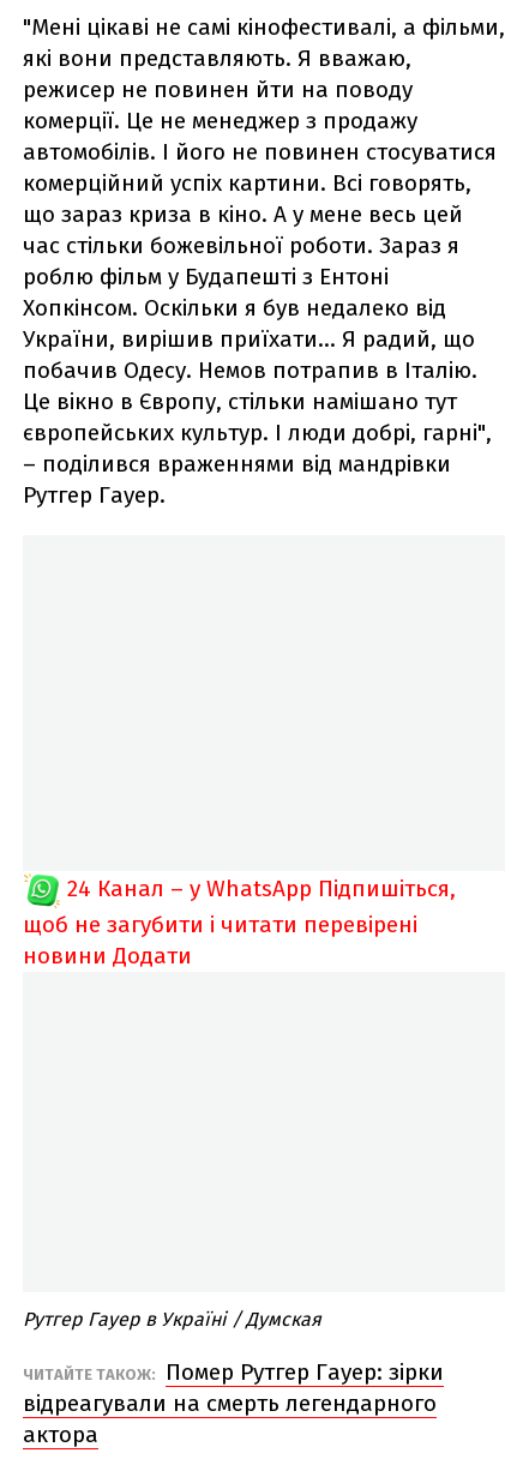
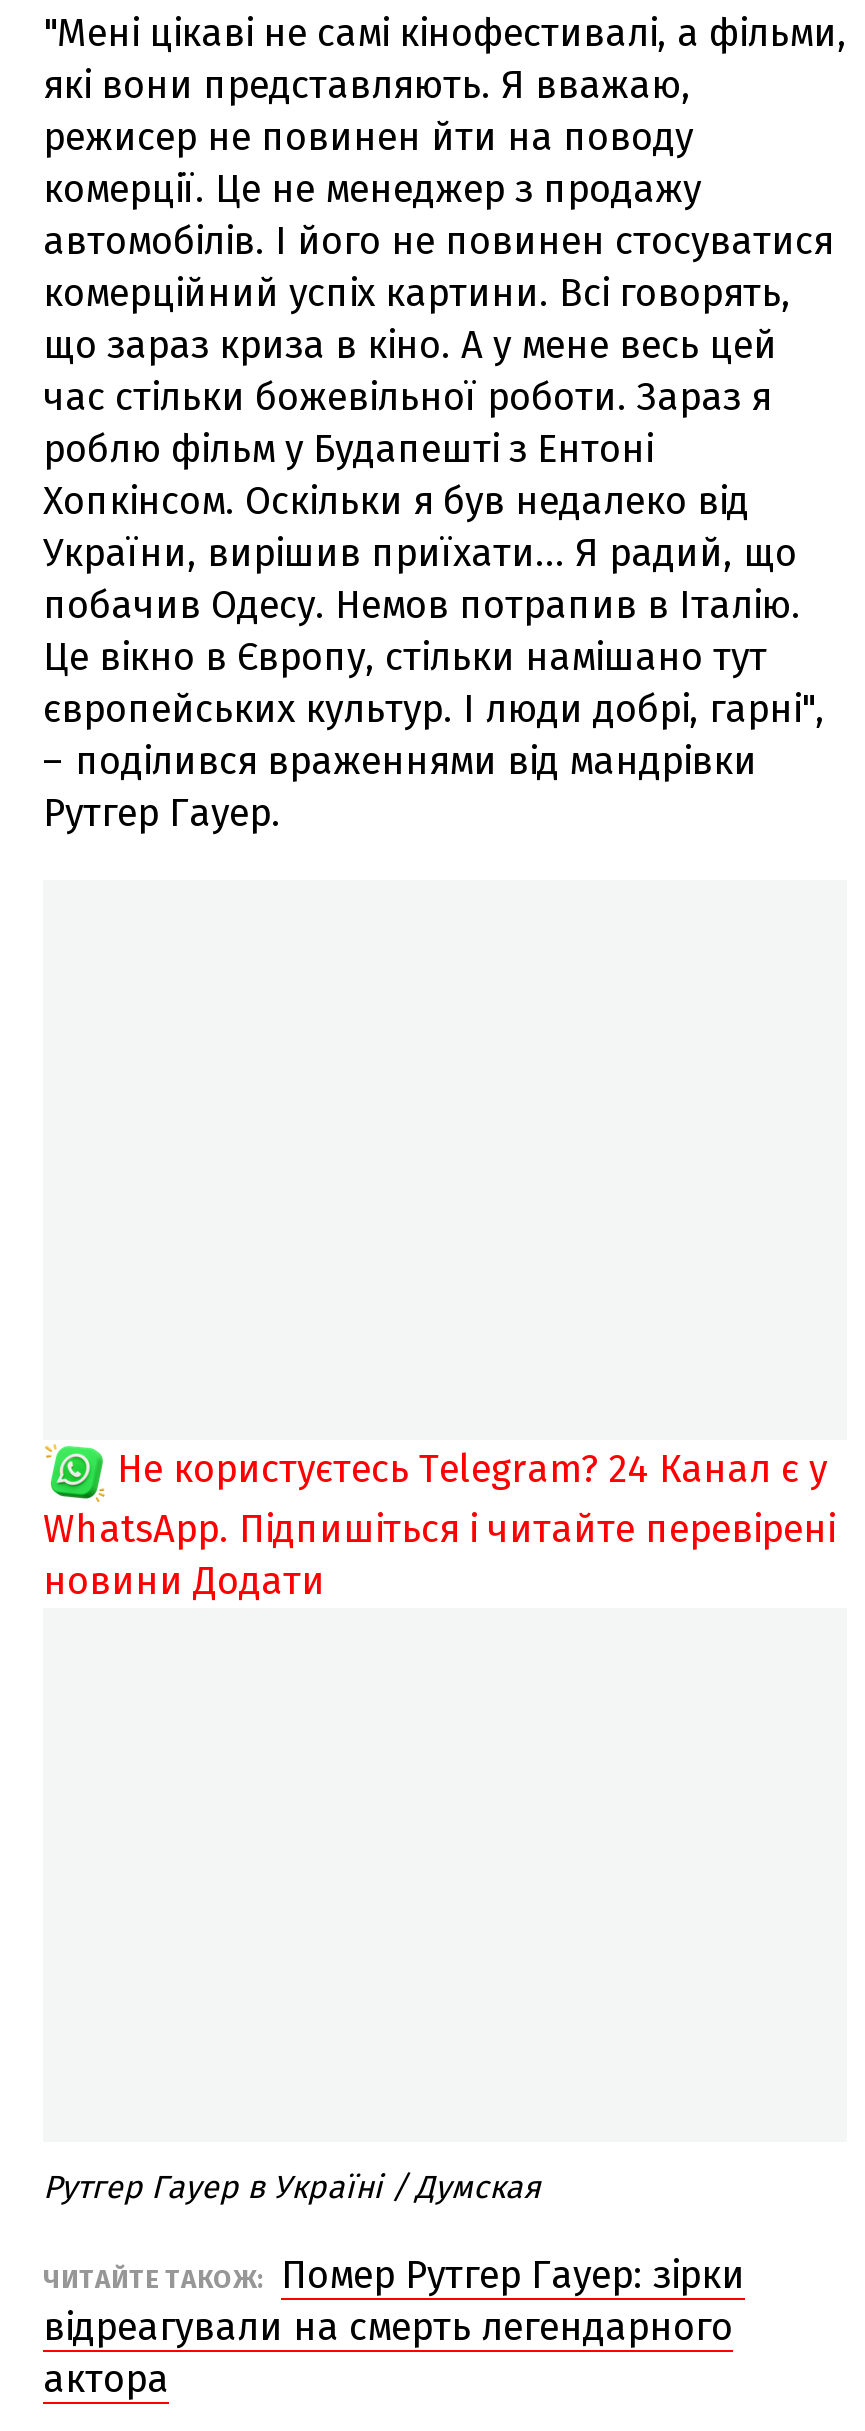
[23,874,456,938] 24 Канал – у WhatsApp Підпишіться, | щоб не загубити і читати перевірені -> [43,1445,835,1551] Не користуєтесь Telegram? 24 Канал є у | WhatsApp. Підпишіться і читайте перевірені

